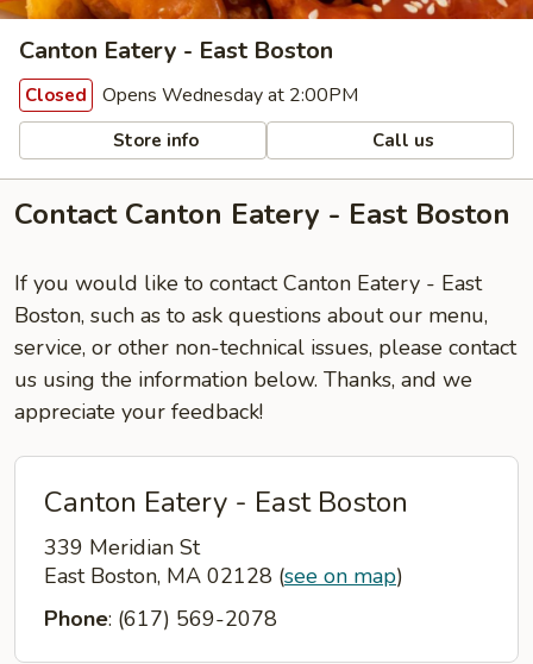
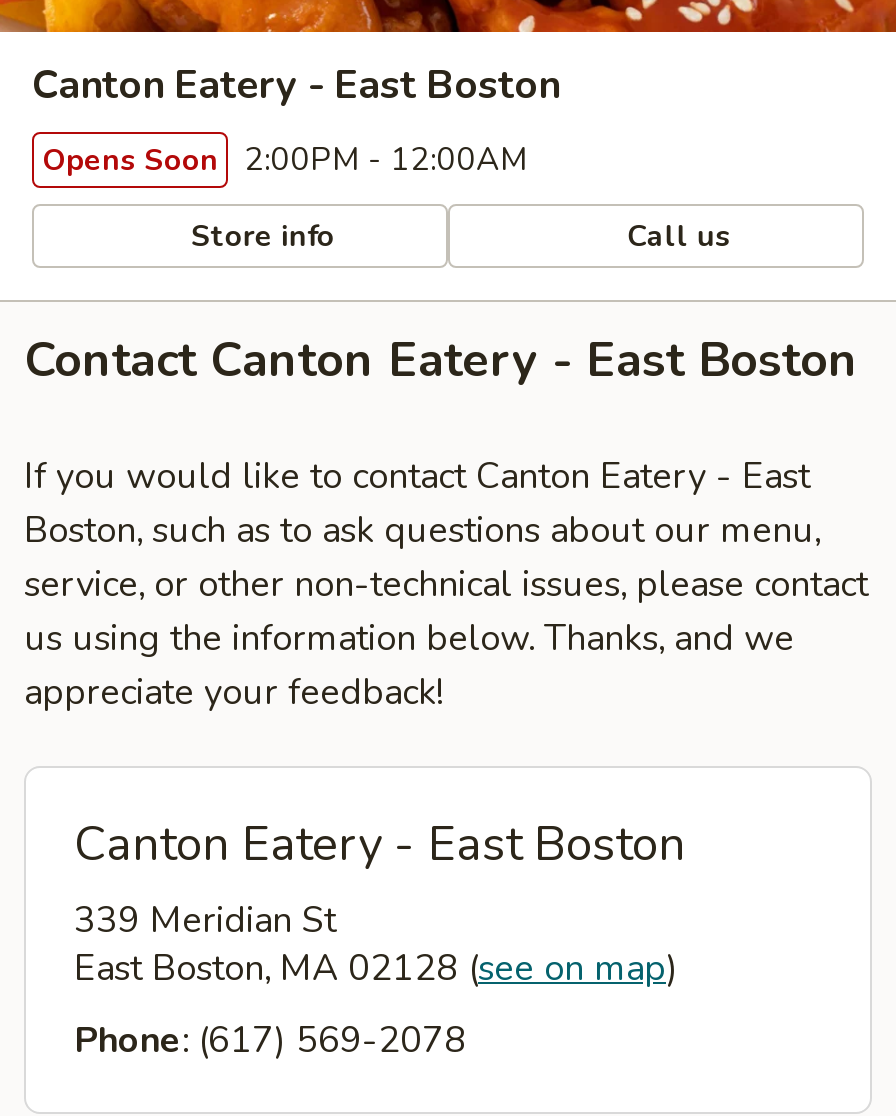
[25,82,358,108] Closed Opens Wednesday at 2:00PM -> [42,138,528,182] Opens Soon 2:00PM - 12:00AM

